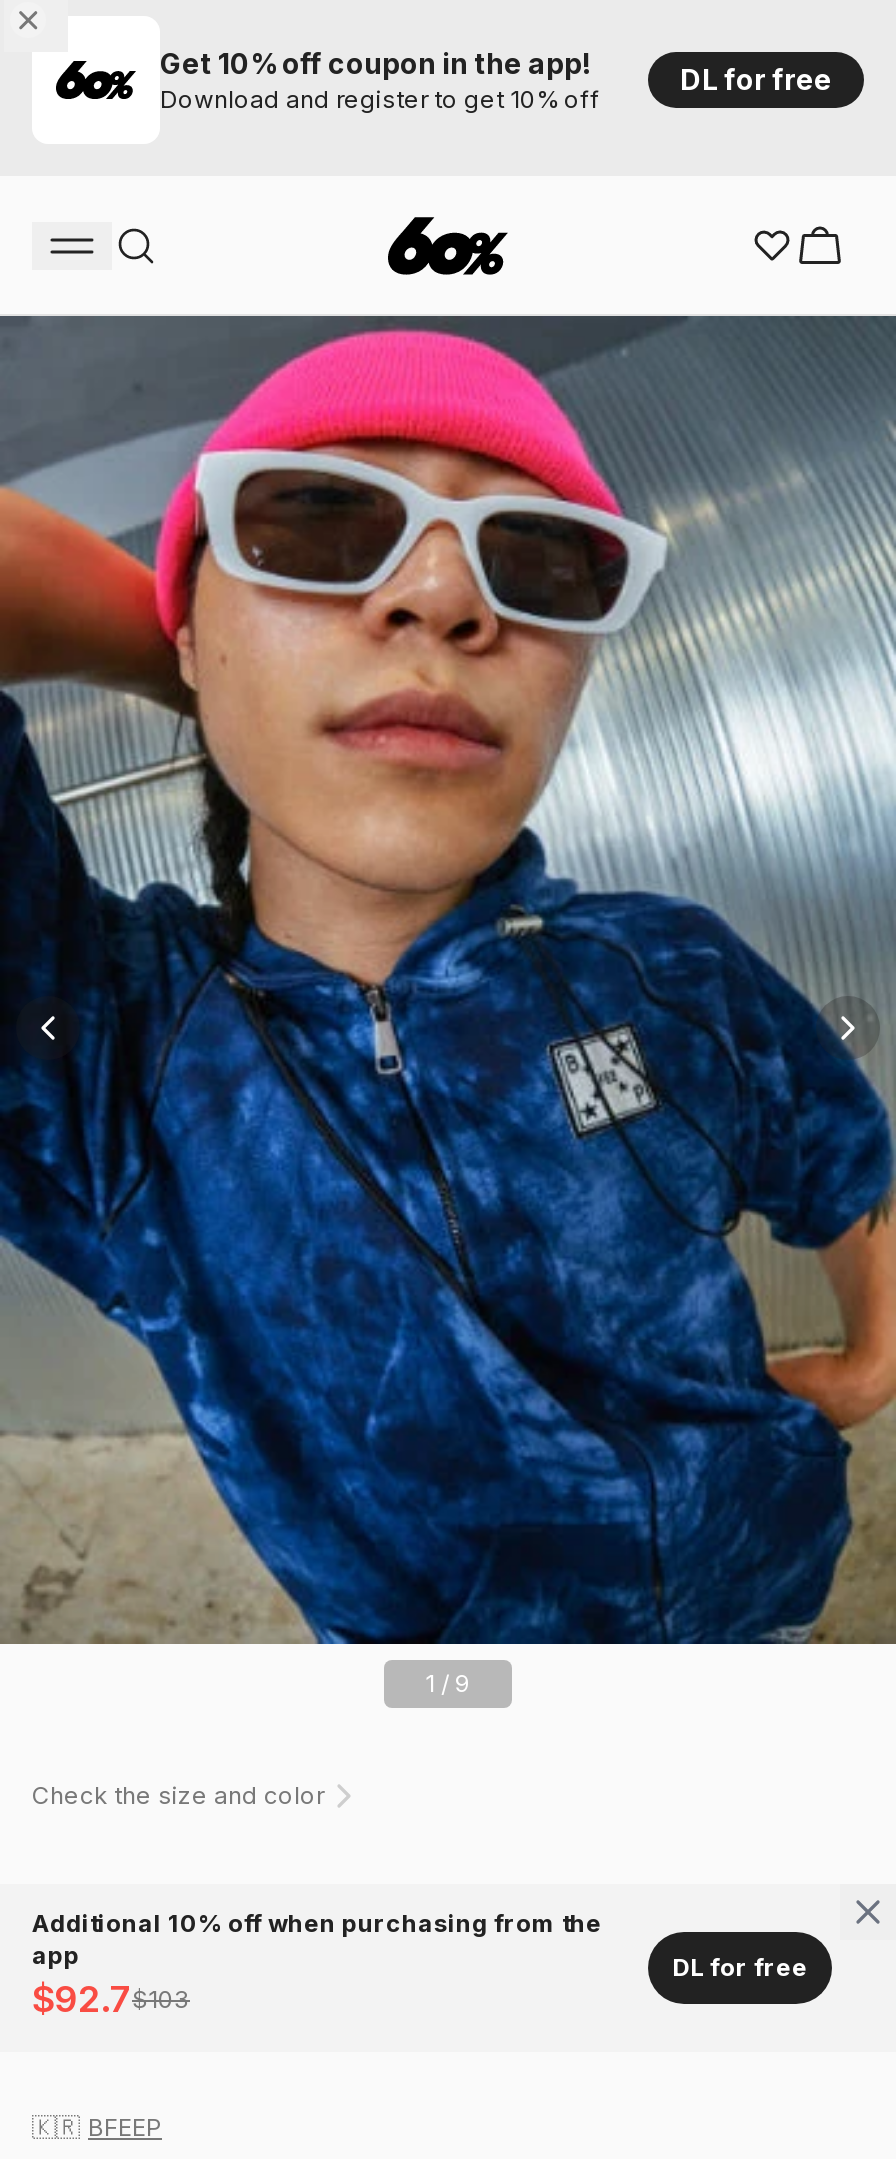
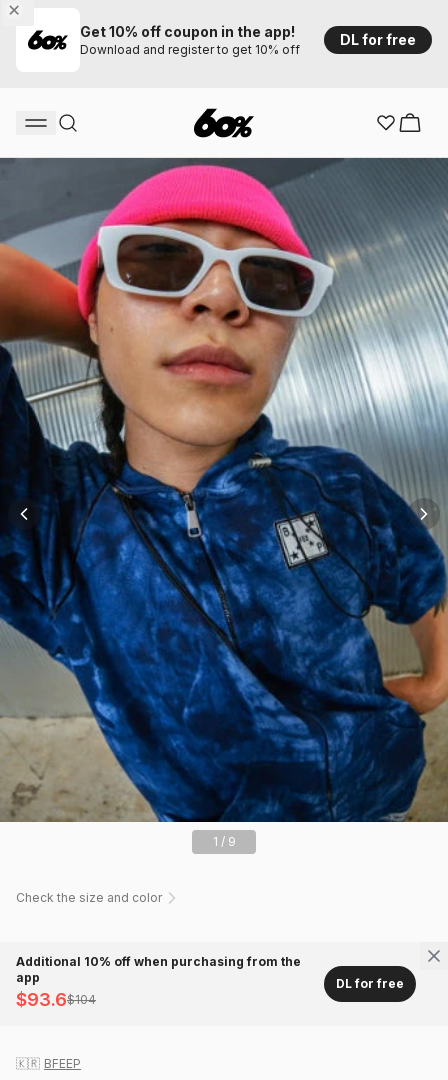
[32,1979,190,2021] $92.7$103 -> [16,989,96,1010] $93.6$104

